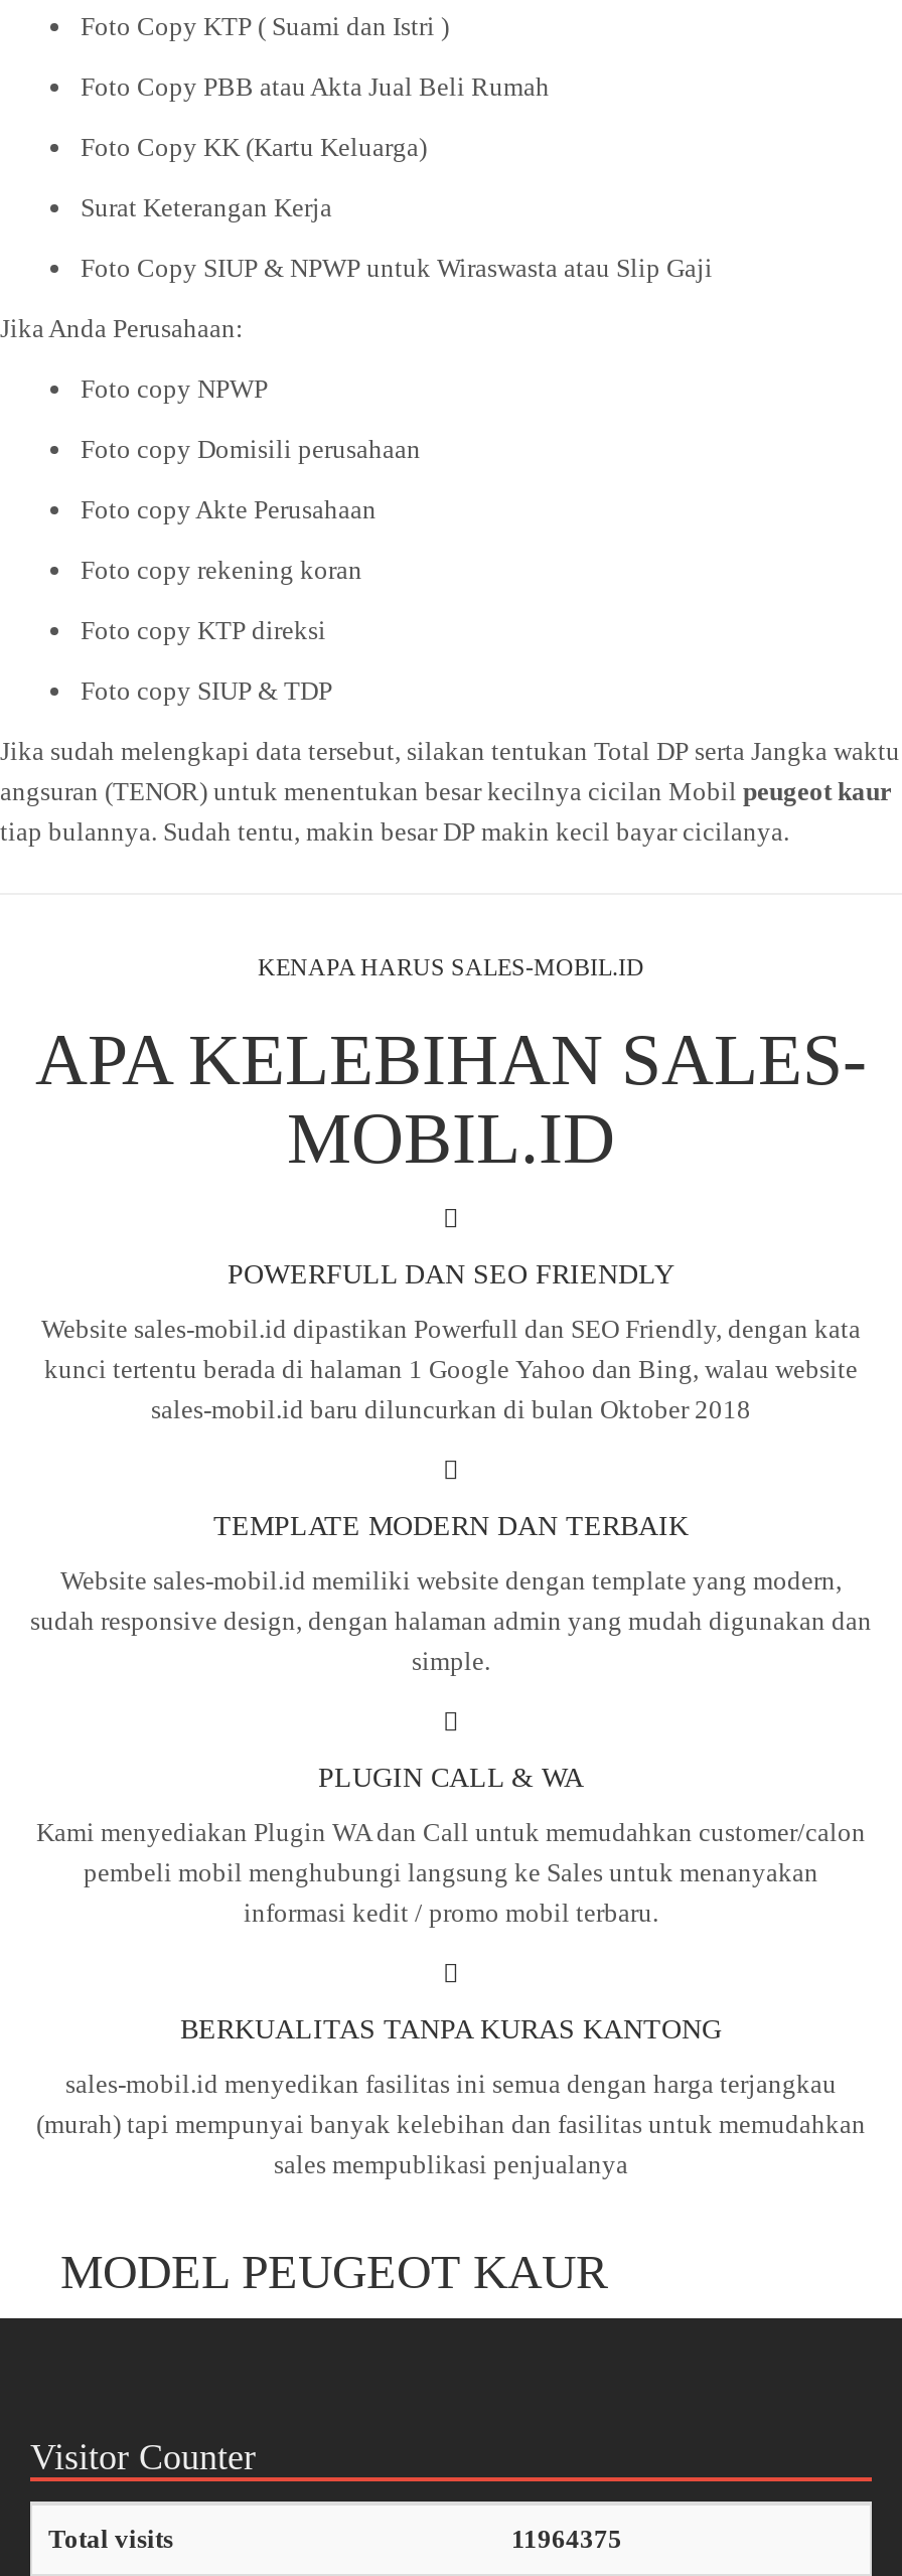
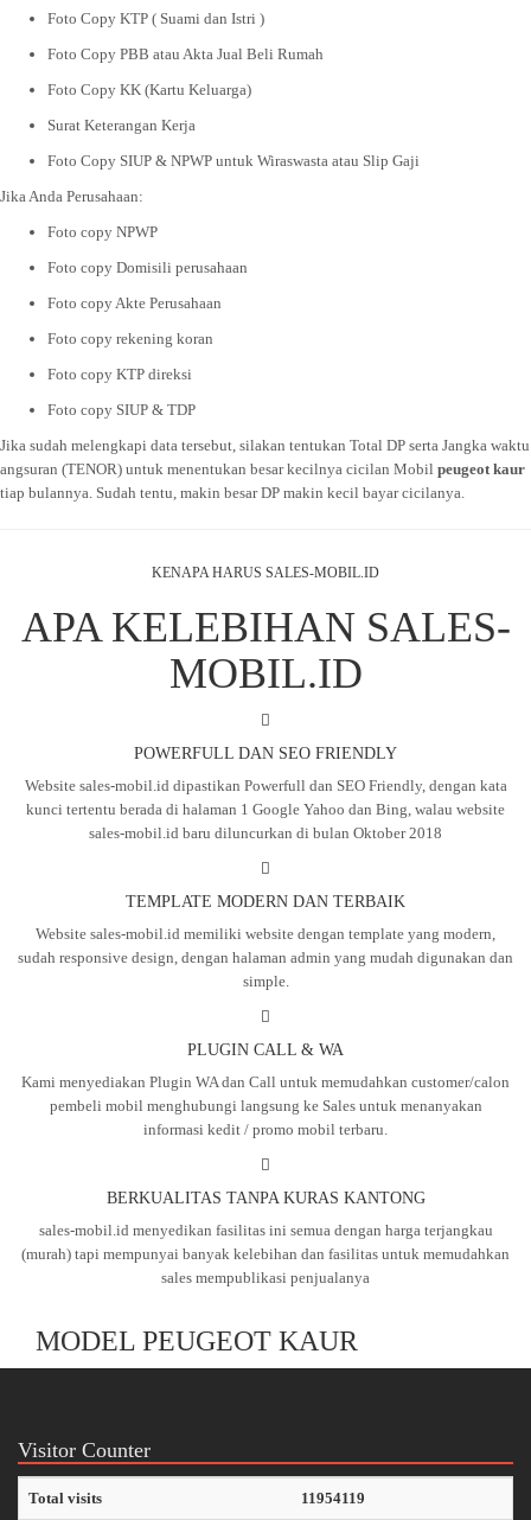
[511,2525,622,2555] 11964375 -> [301,1490,365,1508] 11954119

